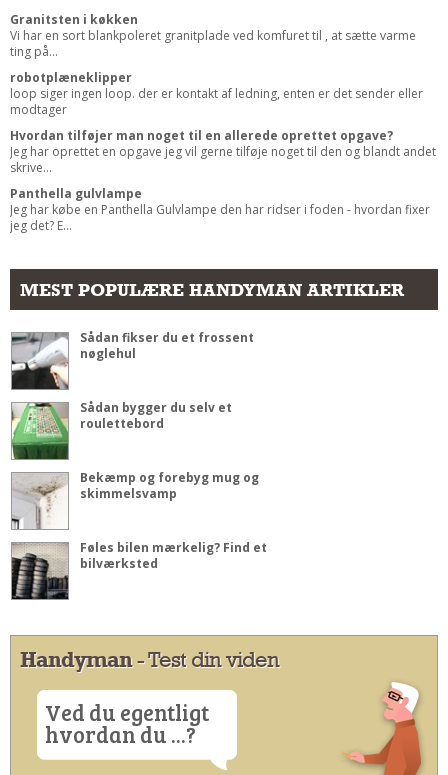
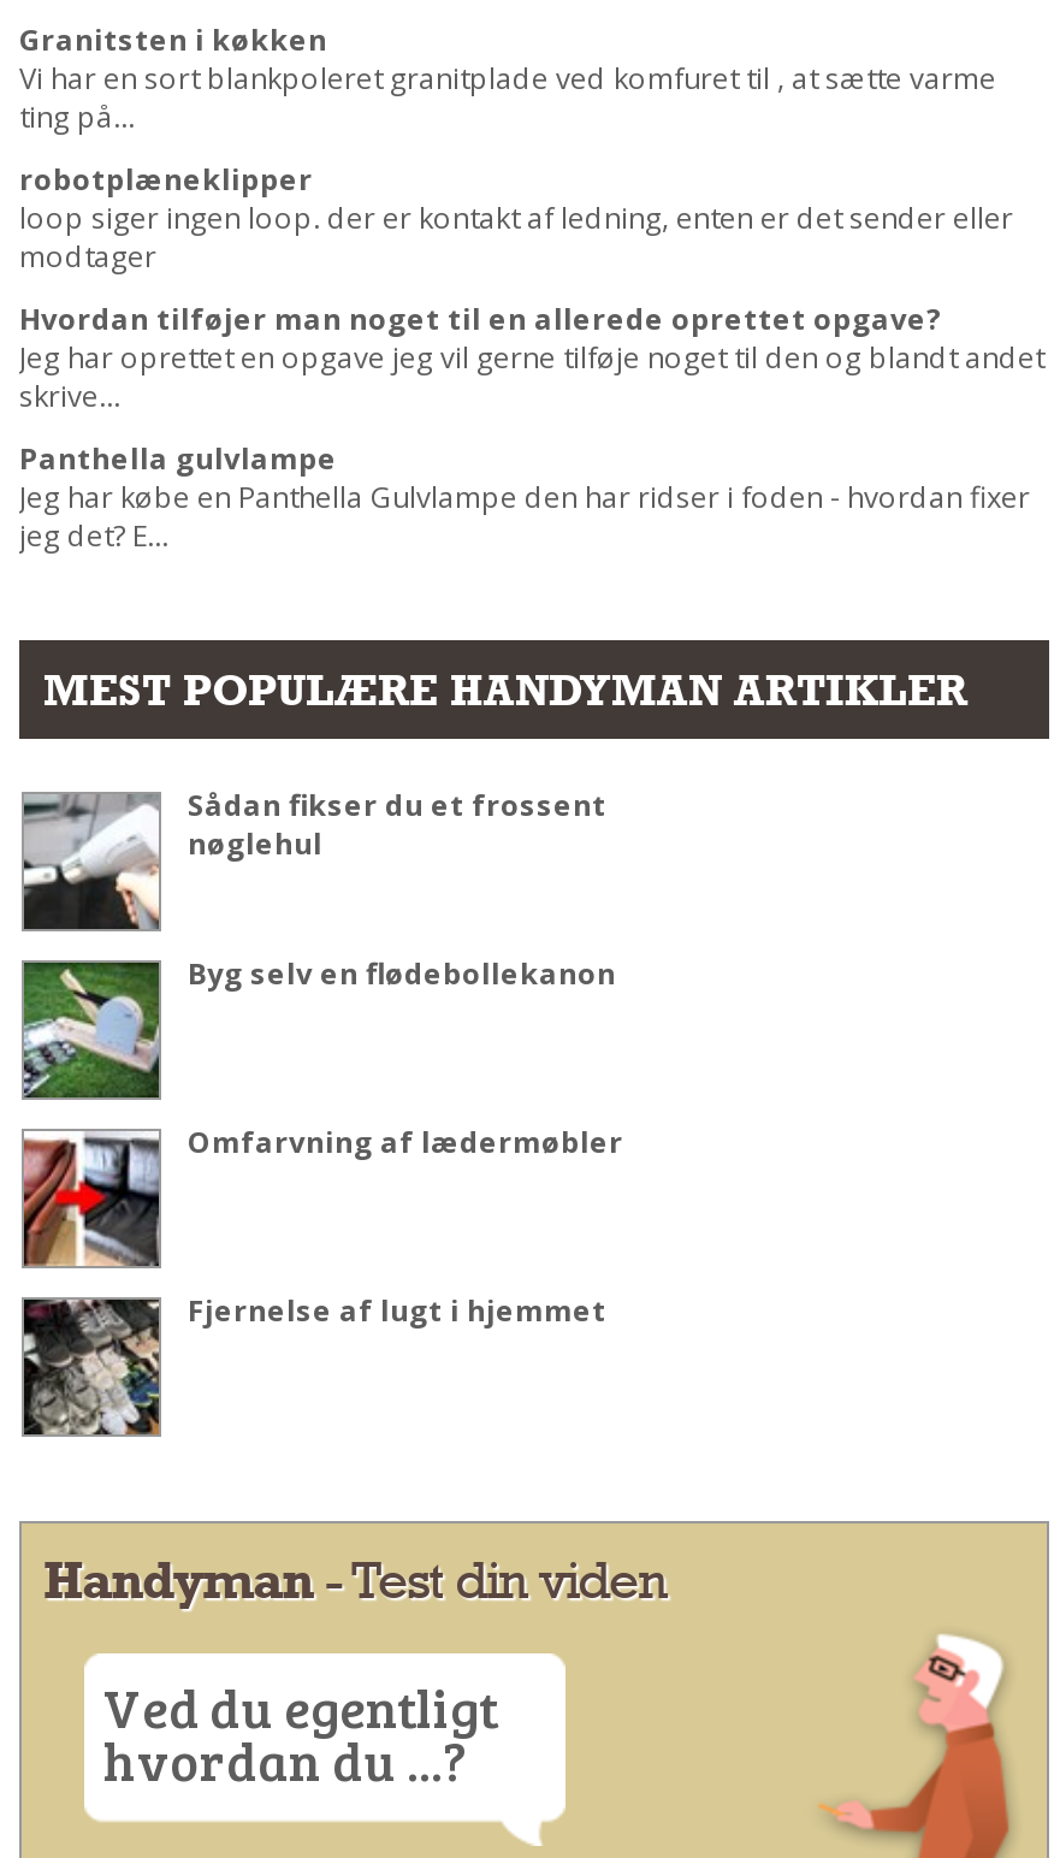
[11,399,232,460] [image] | Sådan bygger du selv et | roulettebord -> [22,953,616,1100] [image] | Byg selv en flødebollekanon
[11,469,259,530] [image] | Bekæmp og forebyg mug og | skimmelsvamp -> [22,1121,623,1268] [image] | Omfarvning af lædermøbler
[11,539,267,600] [image] | Føles bilen mærkelig? Find et | bilværksted -> [22,1290,606,1437] [image] | Fjernelse af lugt i hjemmet

